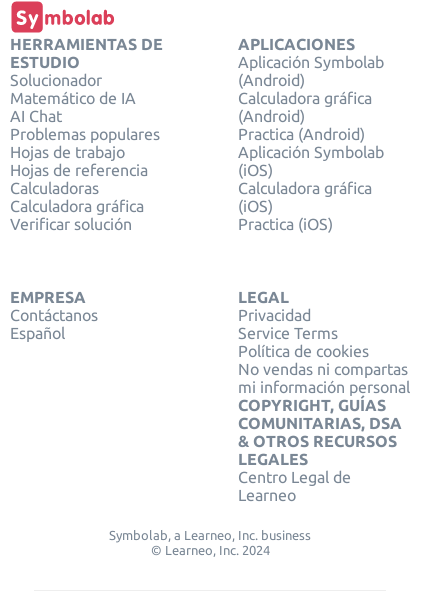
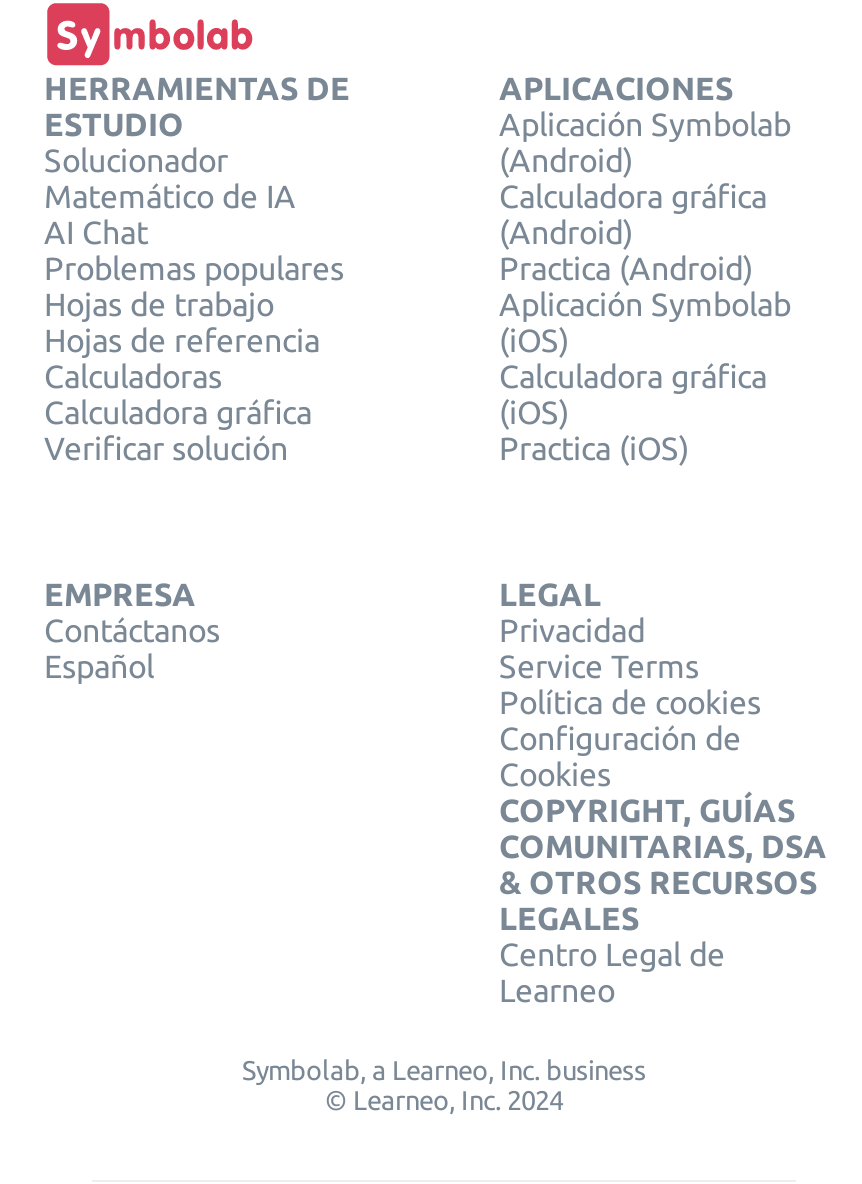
[237,360,409,396] No vendas ni compartas | mi información personal -> [499,721,741,793] Configuración de | Cookies

